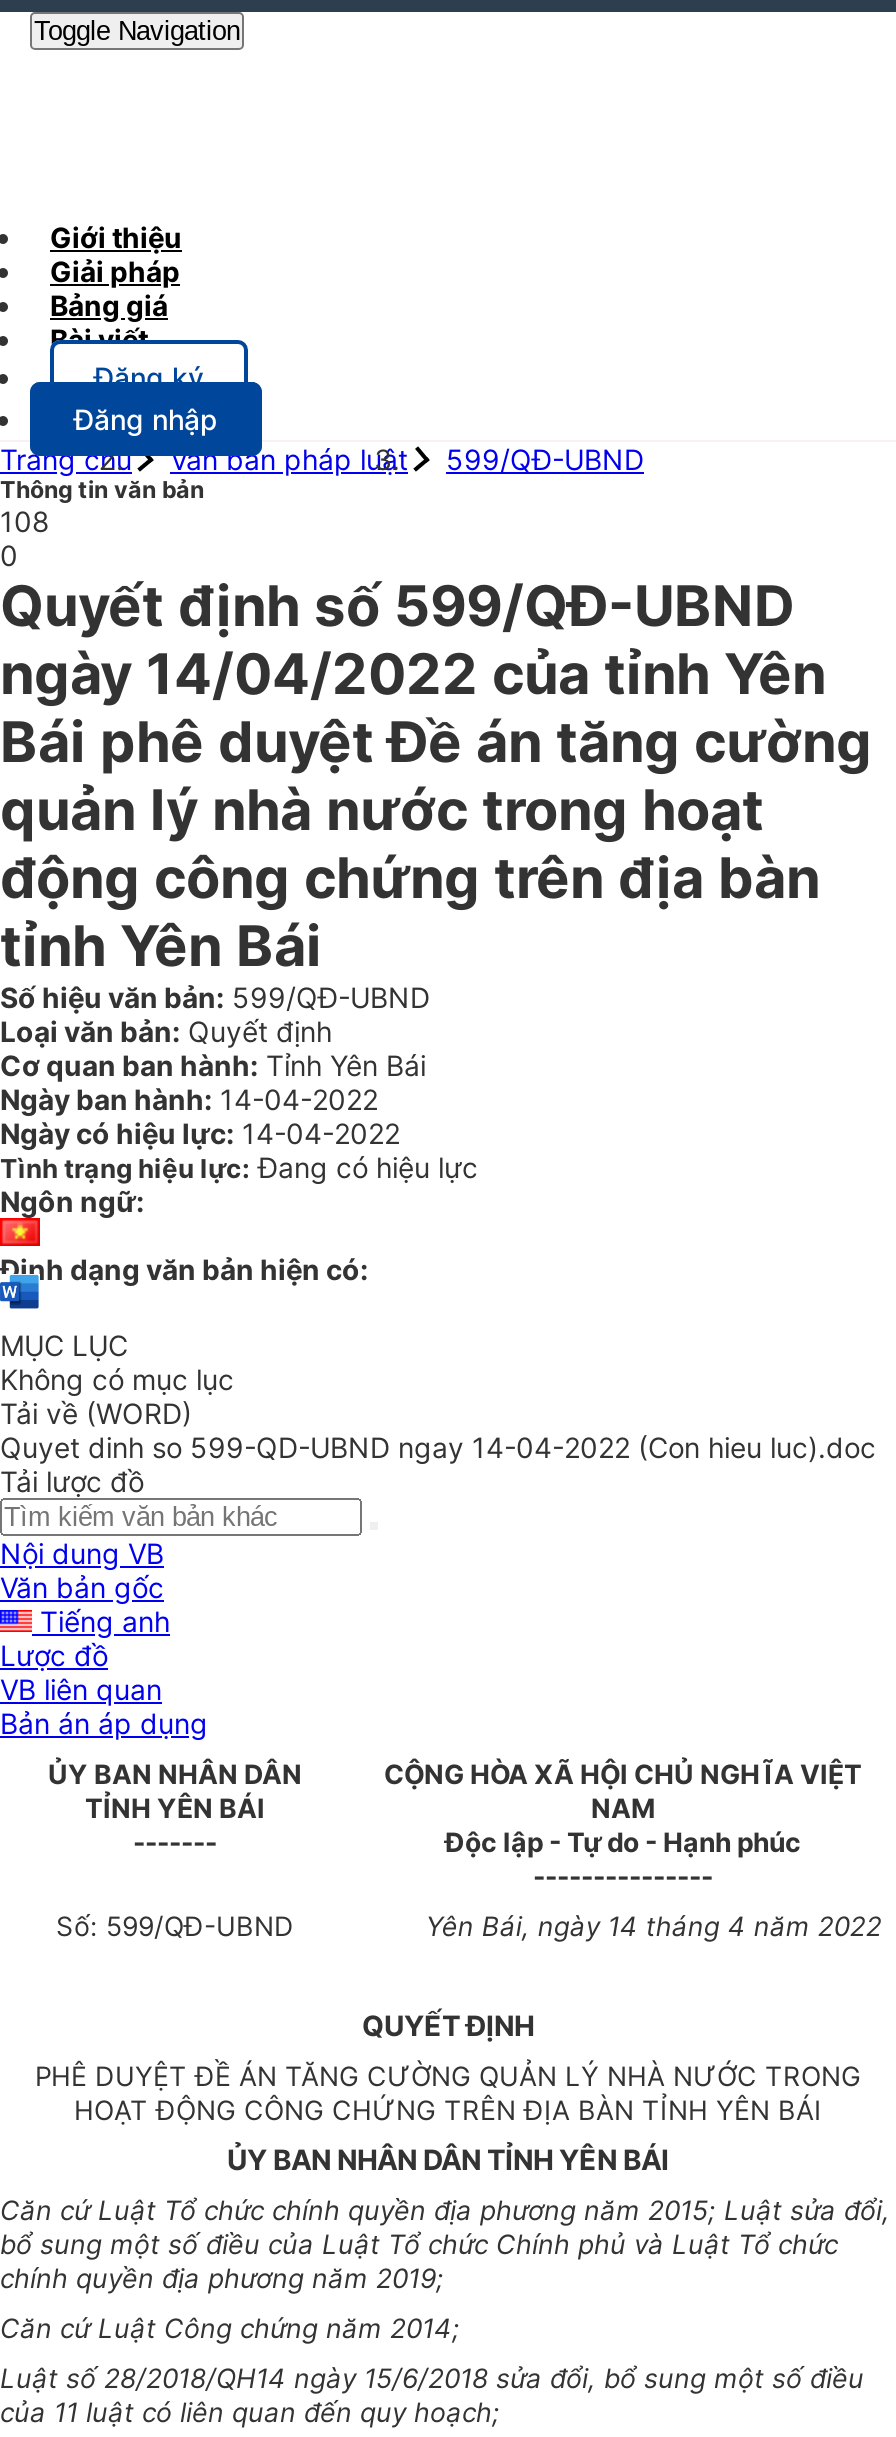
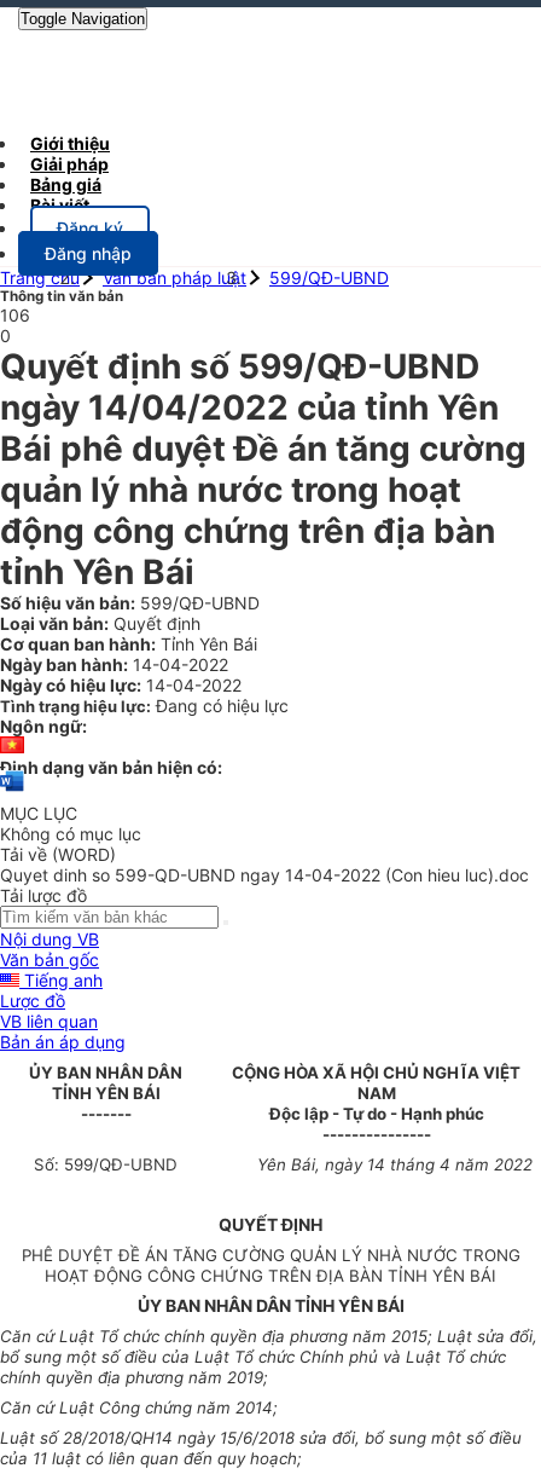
[0,504,50,538] 108 -> [0,305,30,325] 106

